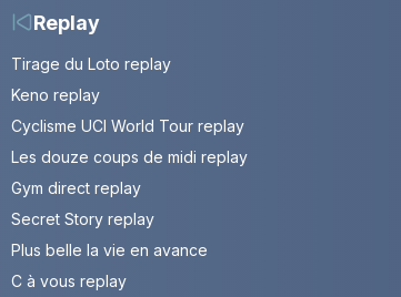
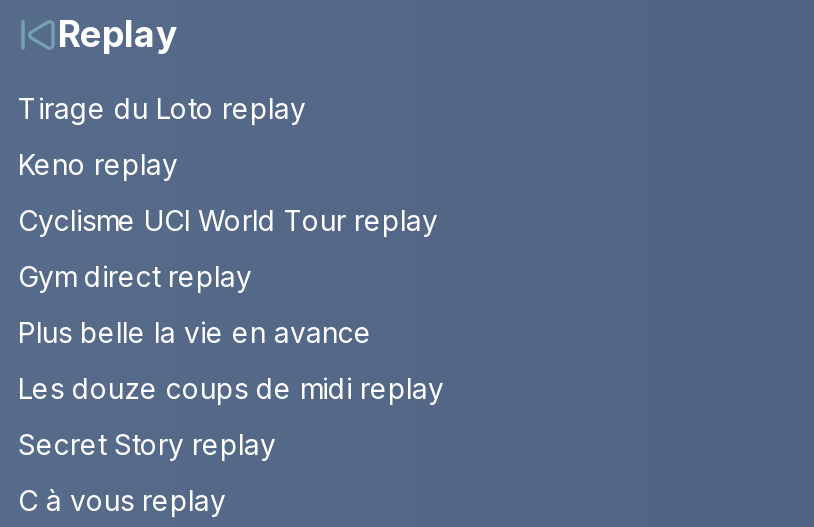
moved [11,147,248,166] -> [18,372,444,406]: Les douze coups de midi replay
moved [11,178,141,197] -> [18,260,252,294]: Gym direct replay
moved [11,209,154,228] -> [18,428,276,462]: Secret Story replay
moved [11,240,208,259] -> [18,316,372,350]: Plus belle la vie en avance

